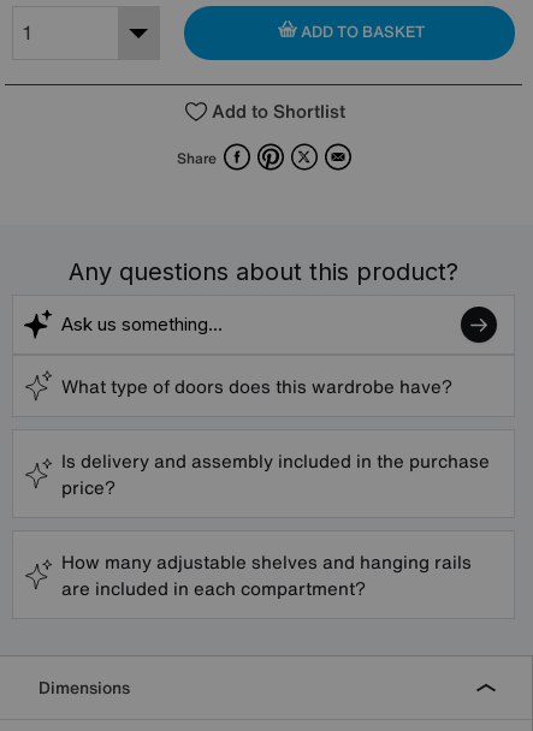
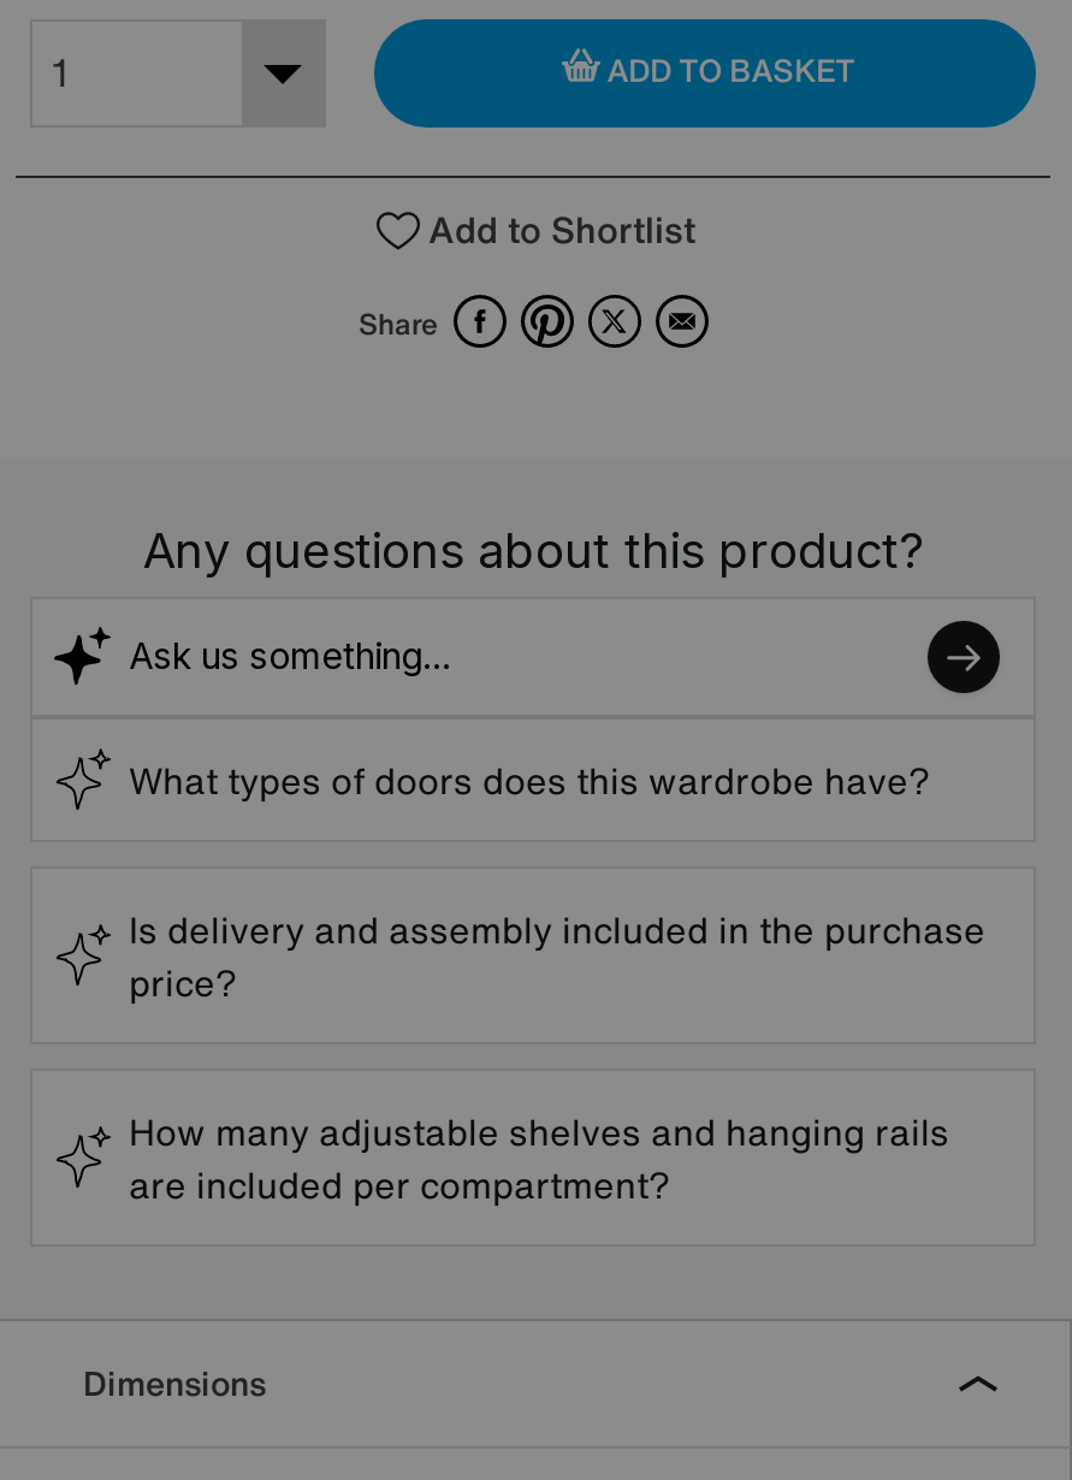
[61,372,452,399] What type of doors does this wardrobe have? -> [129,753,930,806] What types of doors does this wardrobe have?
[61,574,366,601] are included in each compartment? -> [129,1157,670,1210] are included per compartment?

